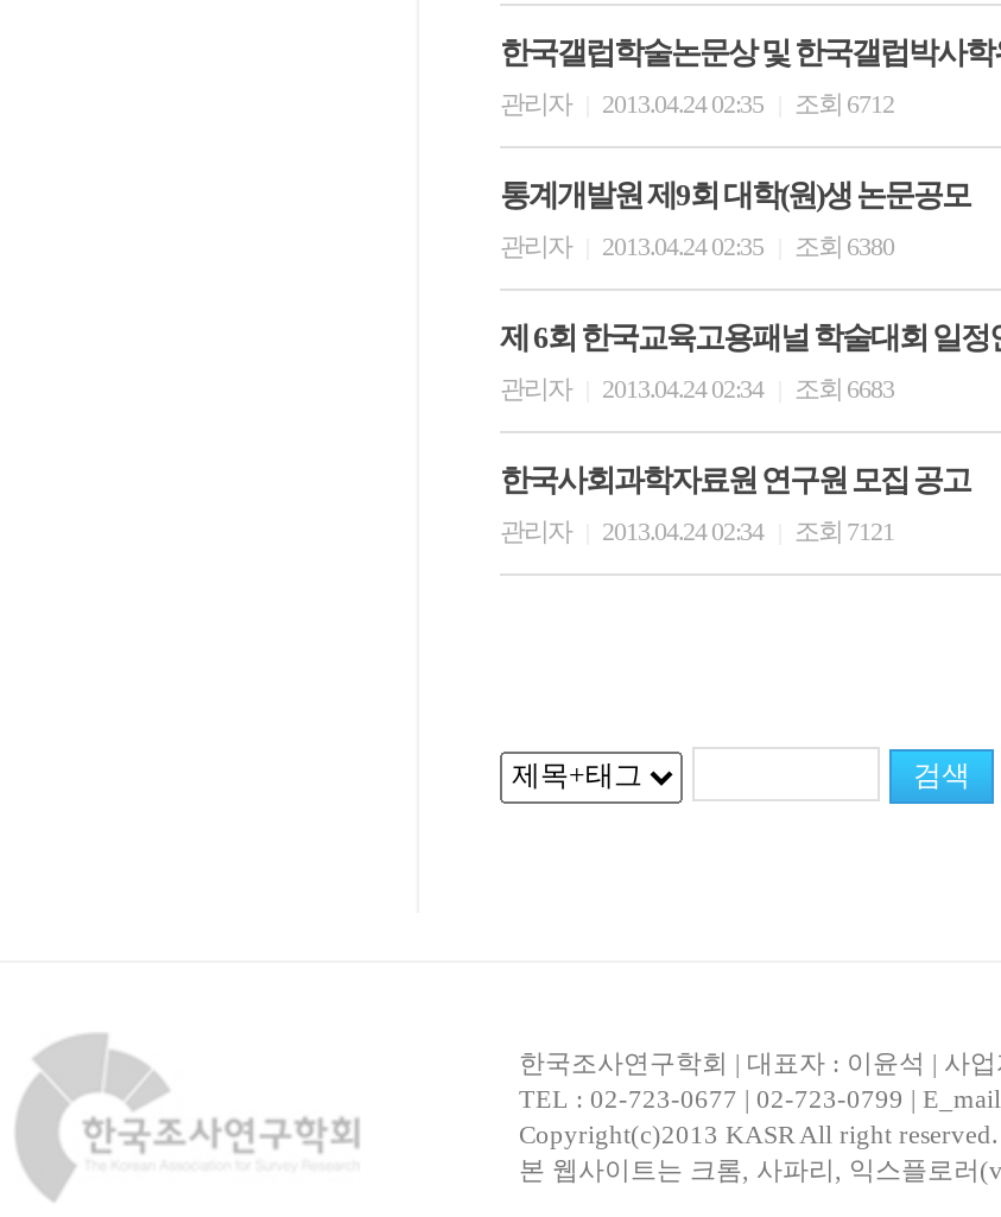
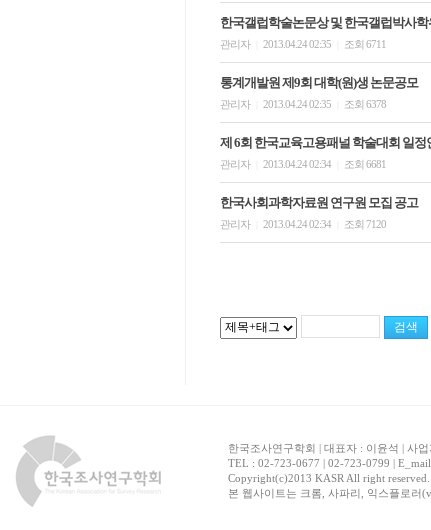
[500,89,894,118] 관리자 2013.04.24 02:35 조회 6712 -> [220,38,386,50] 관리자 2013.04.24 02:35 조회 6711
[500,232,894,260] 관리자 2013.04.24 02:35 조회 6380 -> [220,98,386,110] 관리자 2013.04.24 02:35 조회 6378
[500,374,894,403] 관리자 2013.04.24 02:34 조회 6683 -> [220,158,386,170] 관리자 2013.04.24 02:34 조회 6681
[500,516,894,545] 관리자 2013.04.24 02:34 조회 7121 -> [220,218,386,230] 관리자 2013.04.24 02:34 조회 7120

